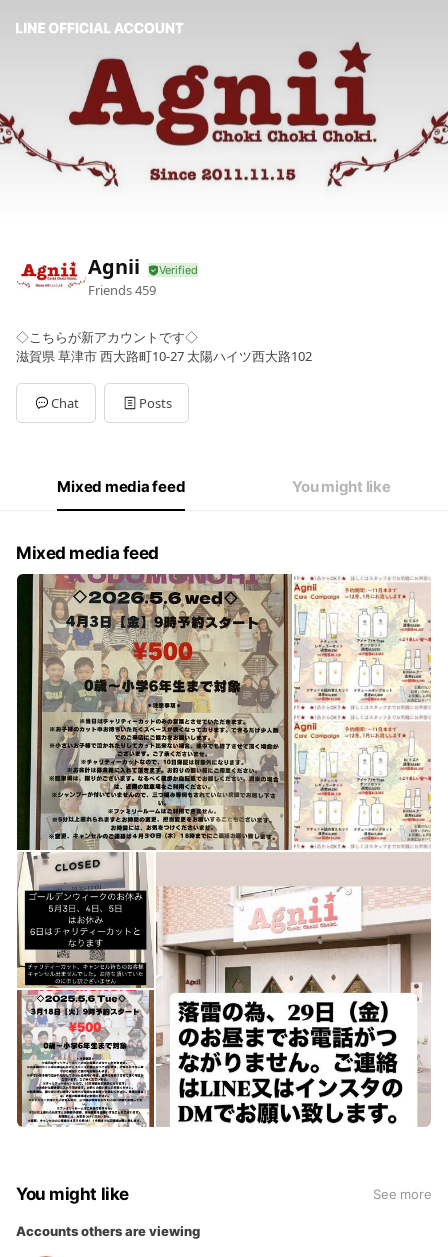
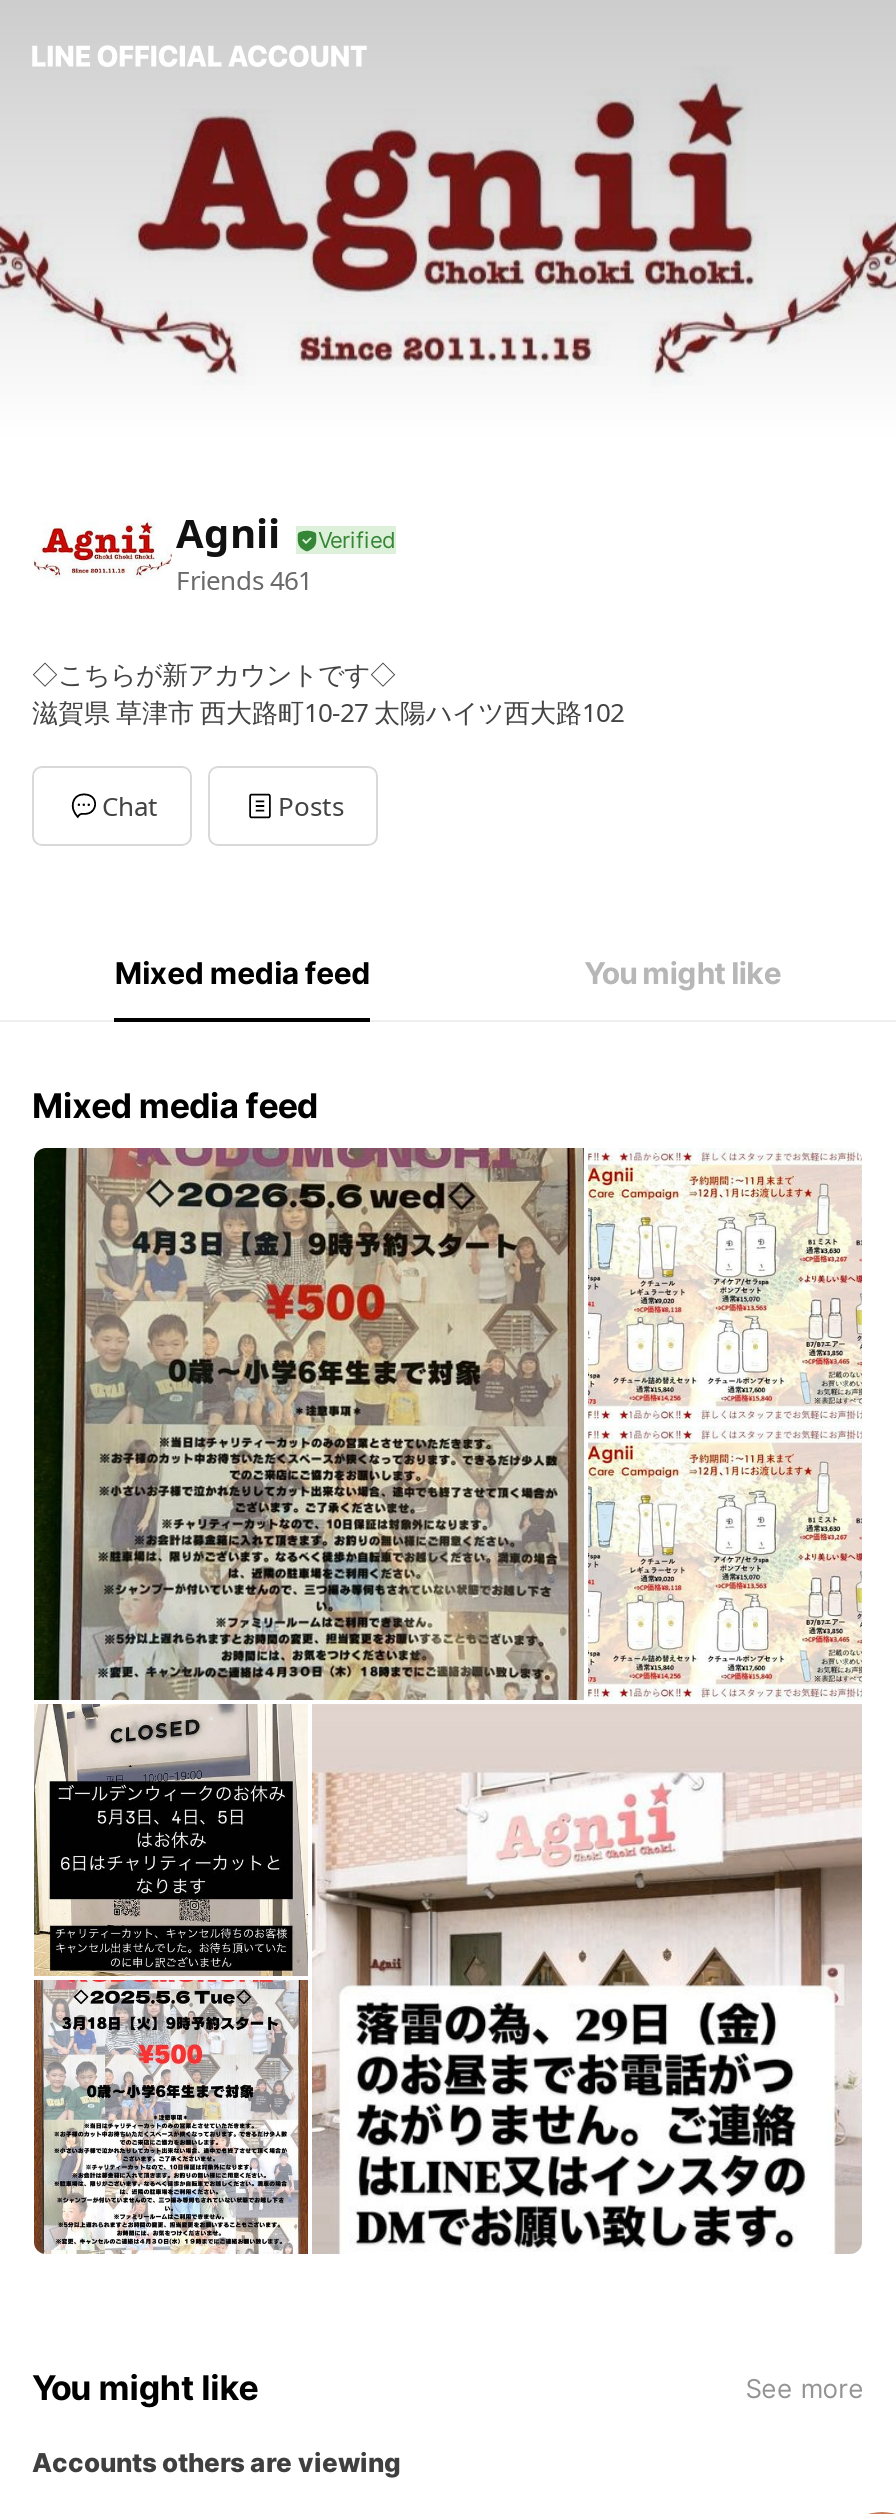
[88,281,156,299] Friends 459 -> [176,562,312,598] Friends 461

